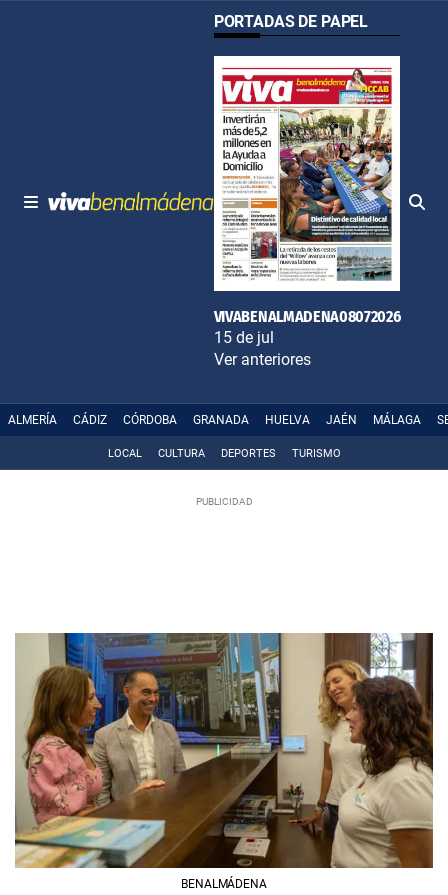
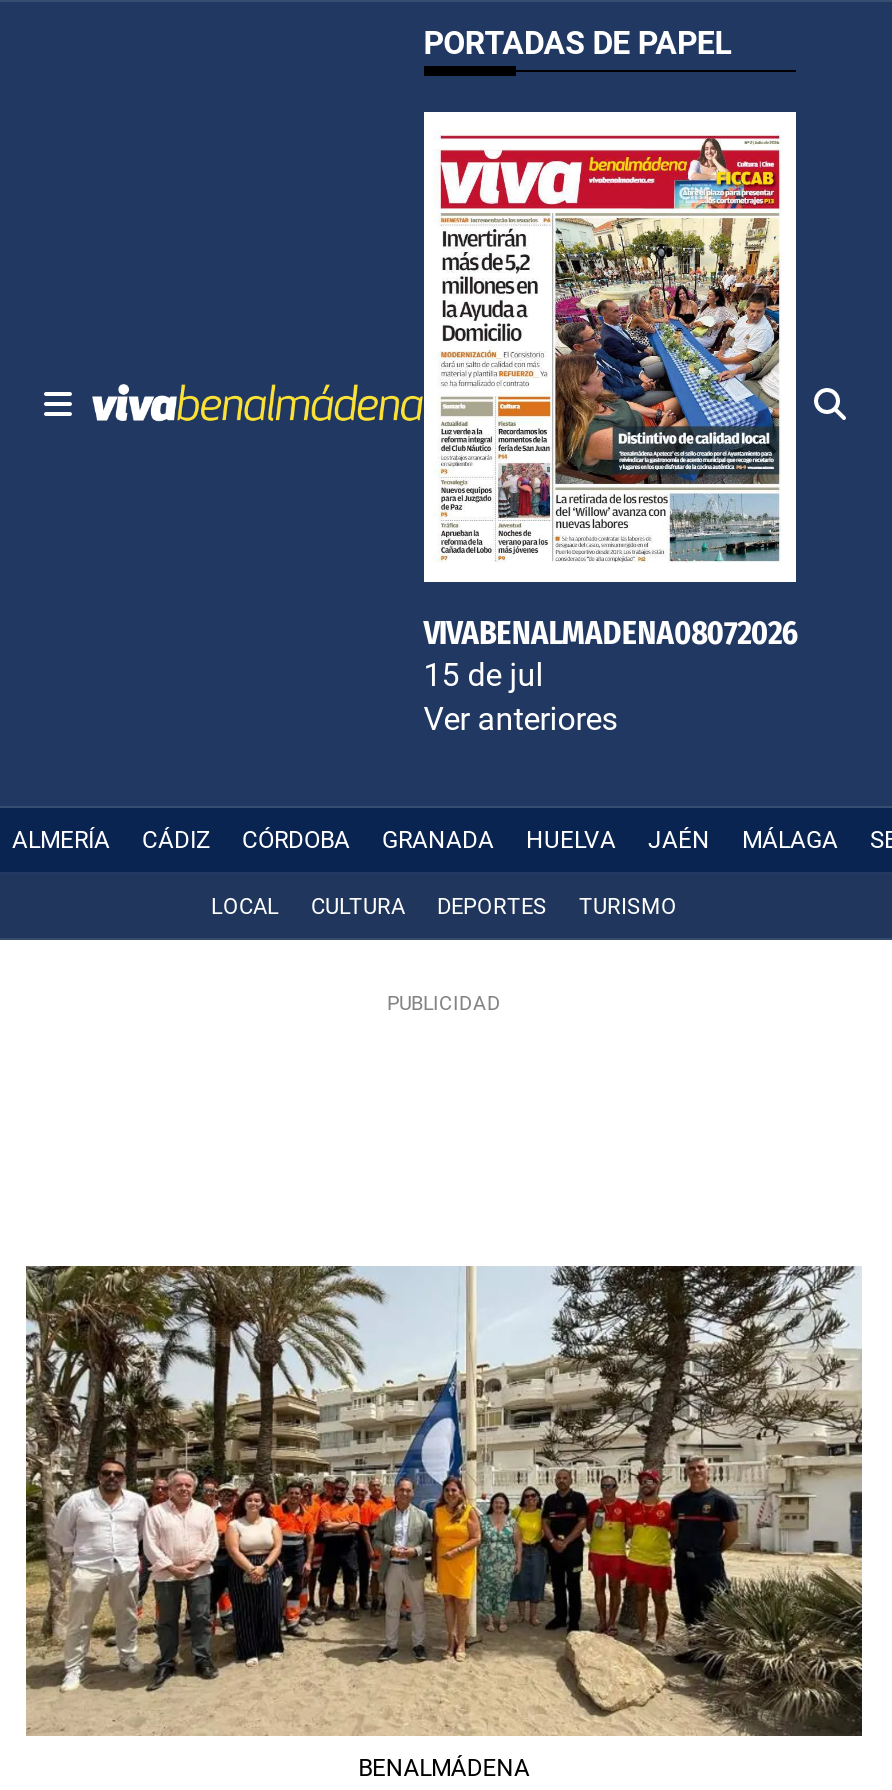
[15,632,434,869] [image] -> [26,1264,862,1736] [image]

